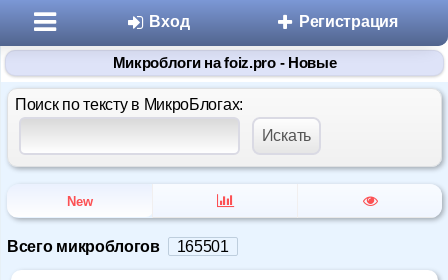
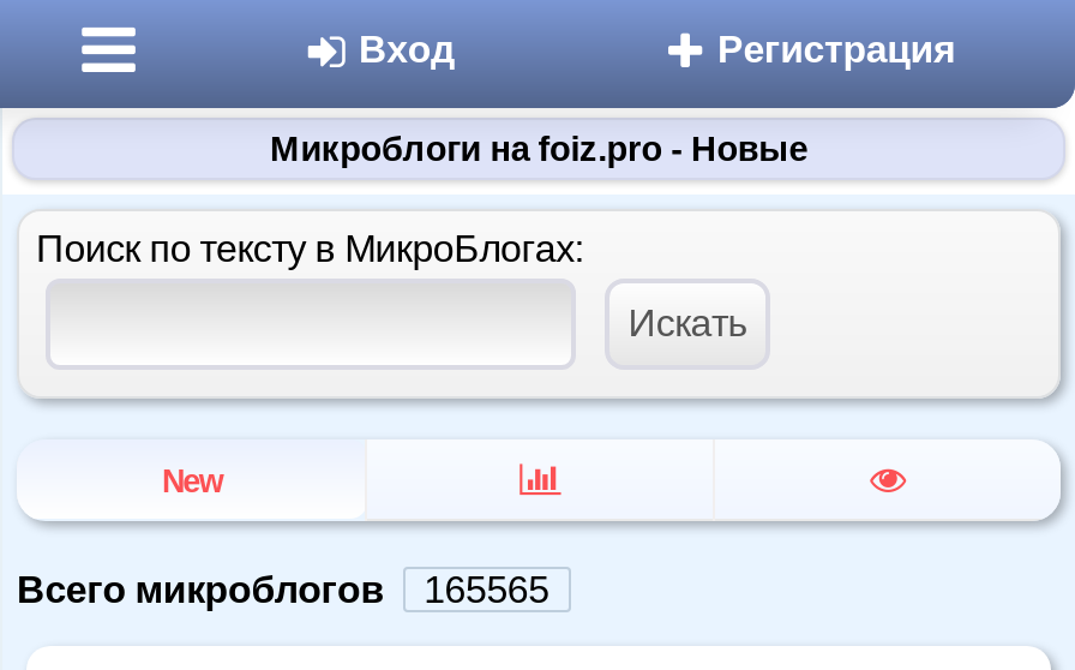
[7,238,229,255] Всего микроблогов 165501 -> [17,569,549,610] Всего микроблогов 165565

